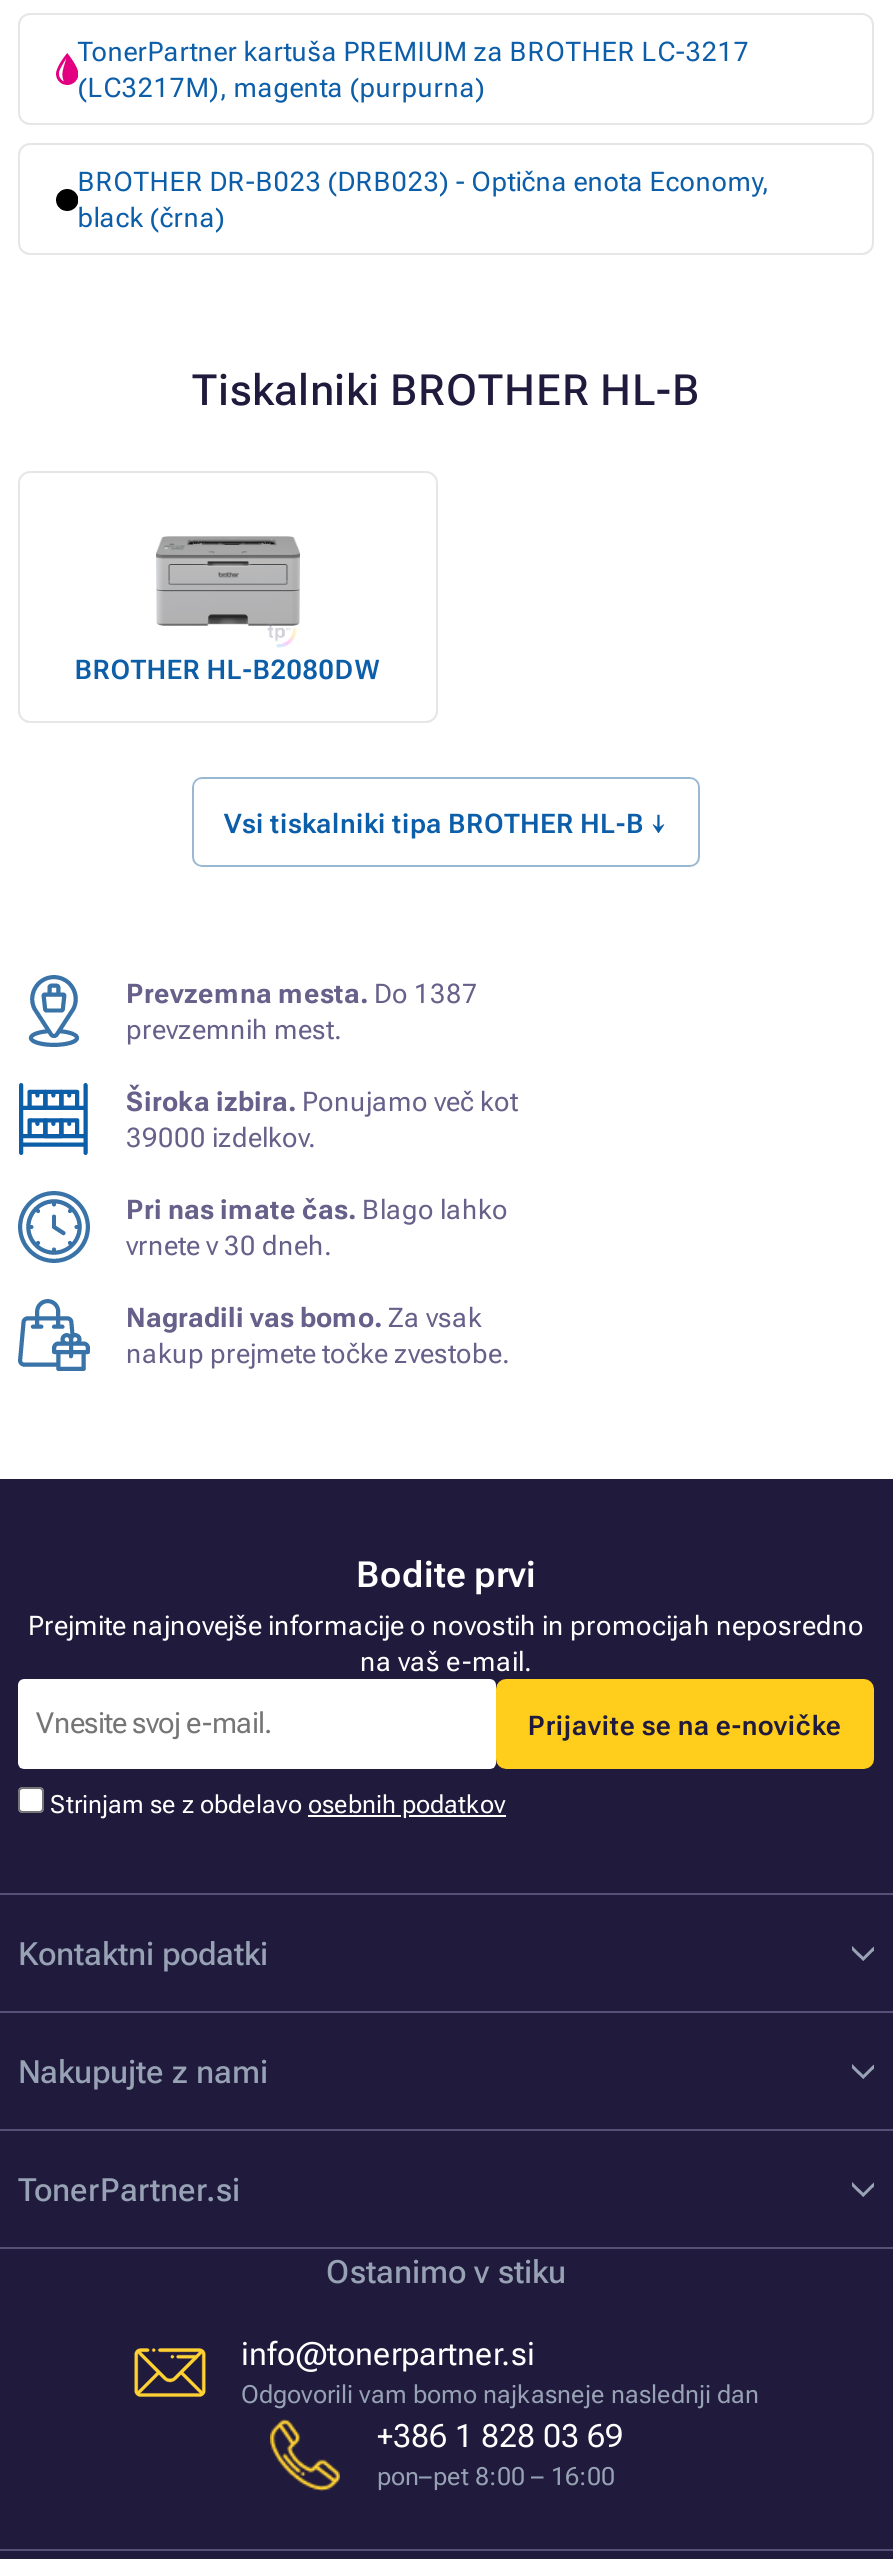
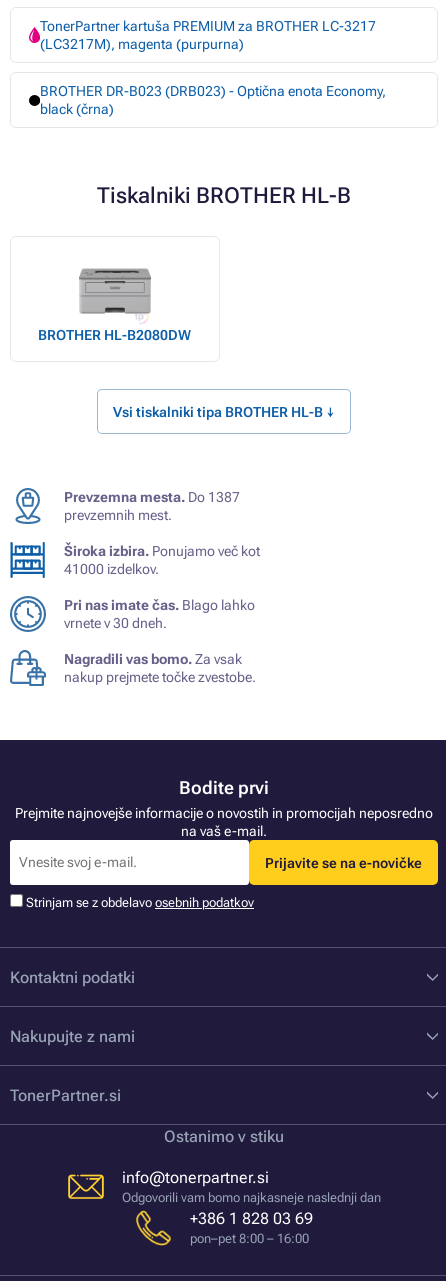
[126,1121,316,1153] 39000 izdelkov. -> [64,561,159,577] 41000 izdelkov.

